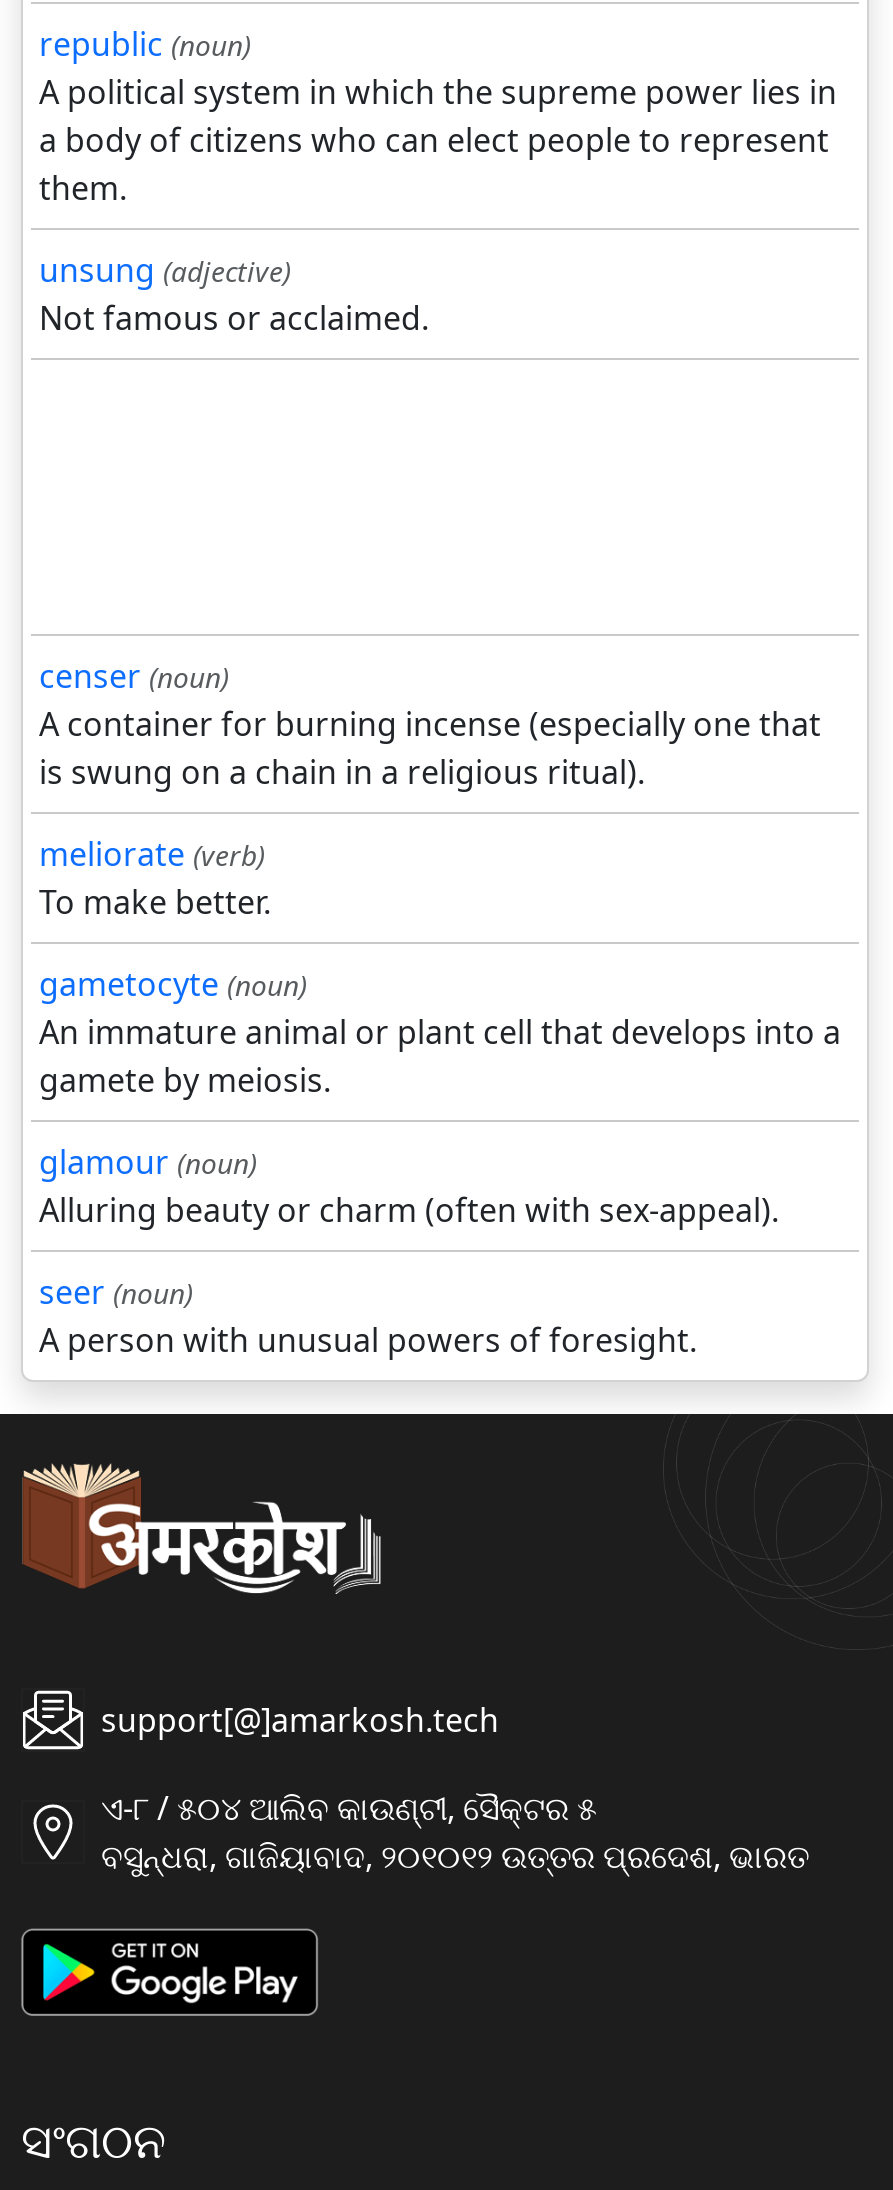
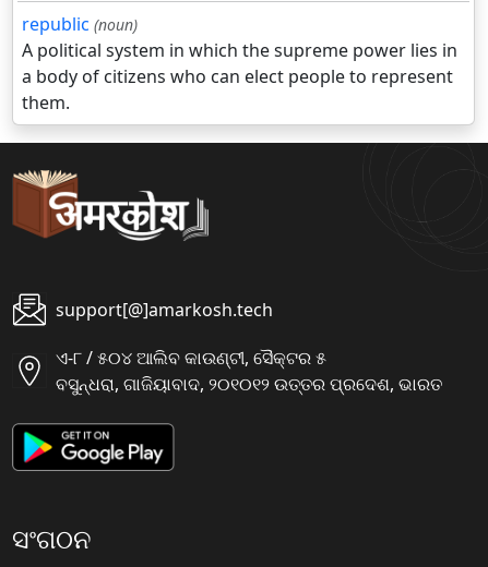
[39,248,429,340] unsung (adjective) | Not famous or acclaimed. -> none
[39,654,841,1362] censer (noun) | A container for burning incense (especially one that | is swung on a chain in a religious ritual). | meliorate (verb) | To make better. | gametocyte (noun) | An immature animal or plant cell that develops into a | gamete by meiosis. | glamour (noun) | Alluring beauty or charm (often with sex-appeal). | seer (noun) | A person with unusual powers of foresight. -> none

